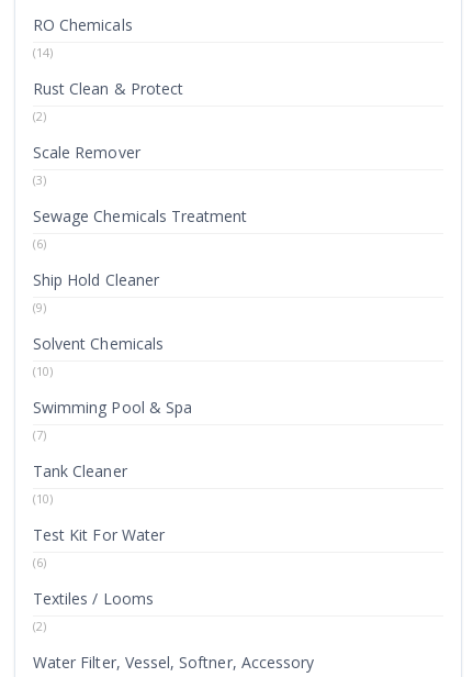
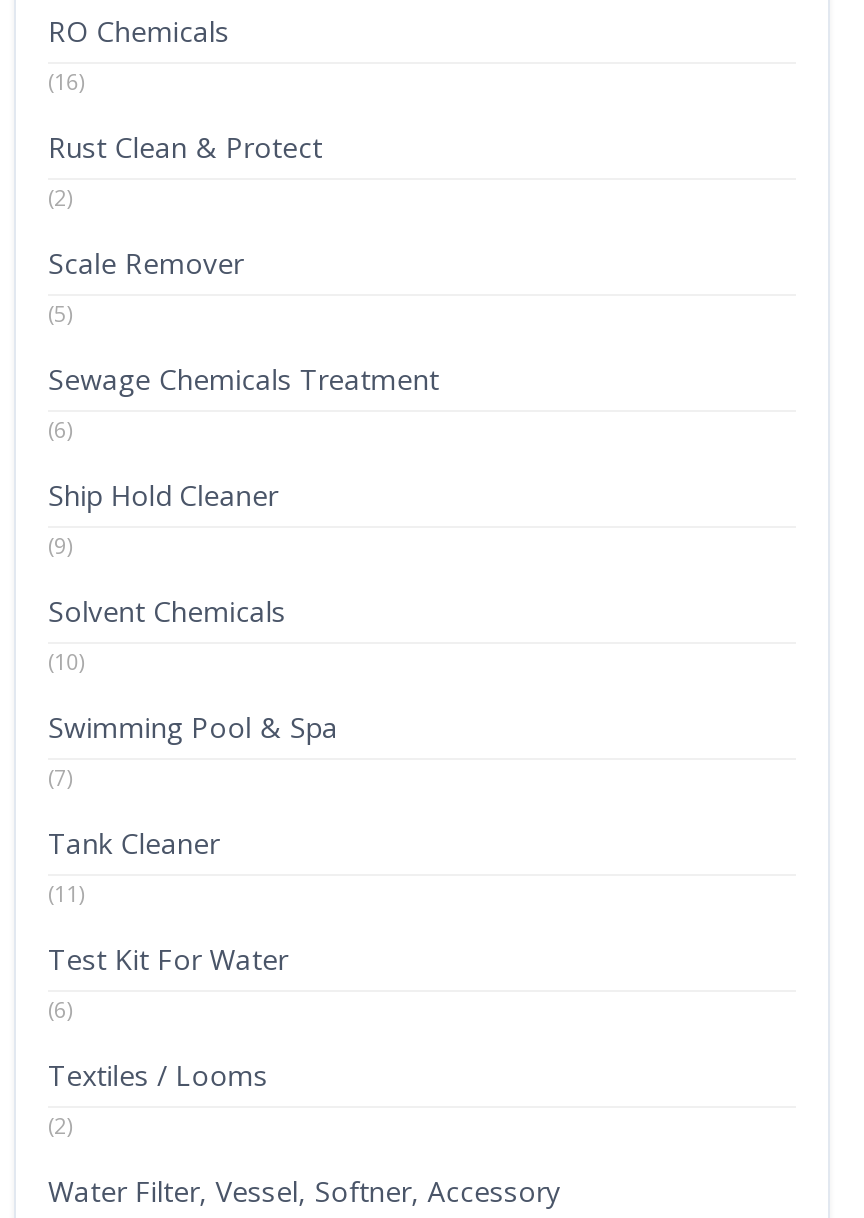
[33,44,53,60] (14) -> [48,66,84,96] (16)
[33,171,46,188] (3) -> [48,298,72,328] (5)
[33,490,53,507] (10) -> [48,878,84,908] (11)

